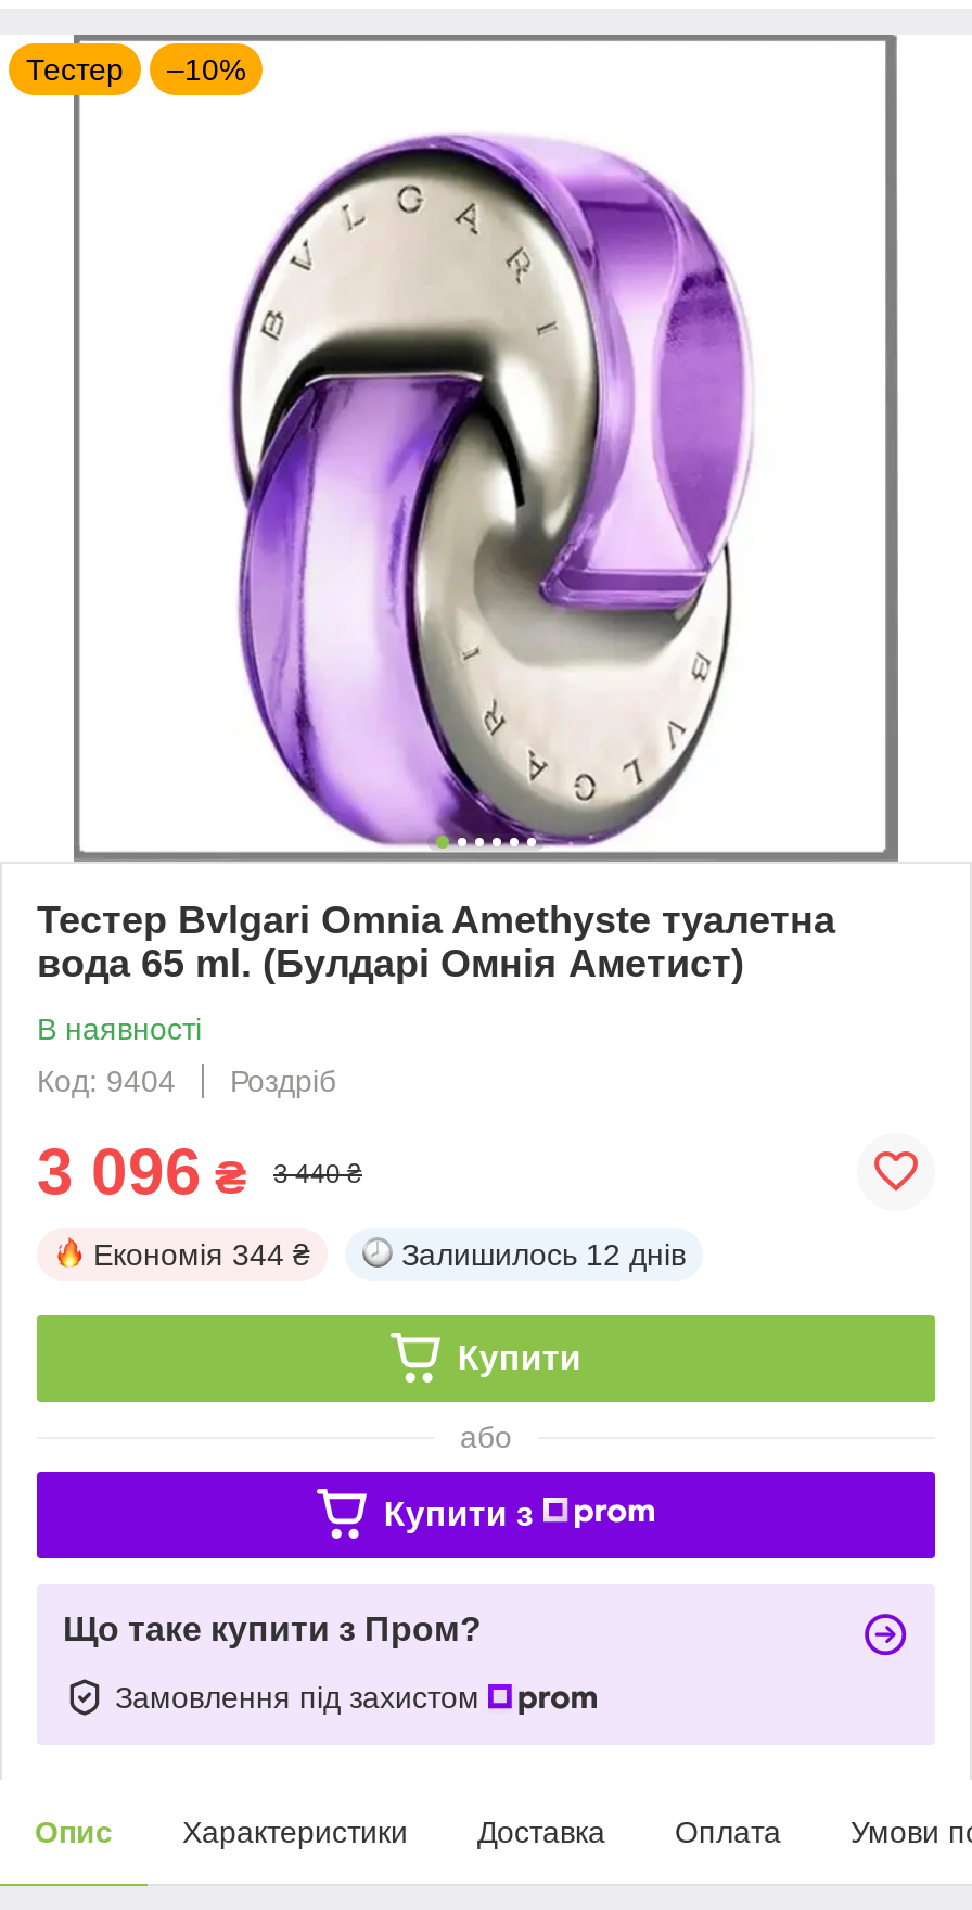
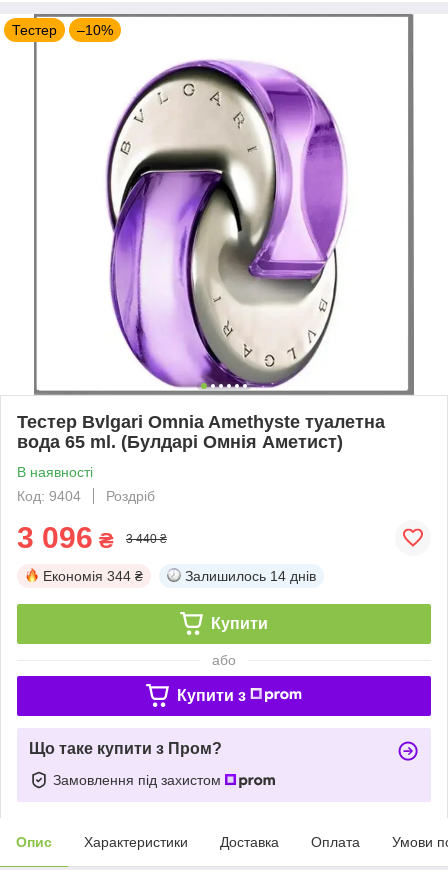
[401,1237,686,1271] Залишилось 12 днів -> [185,568,316,584] Залишилось 14 днів

